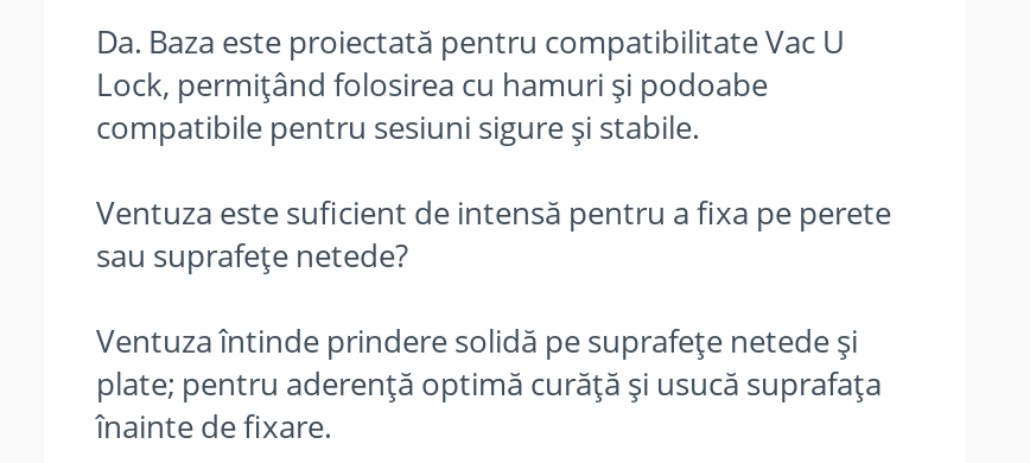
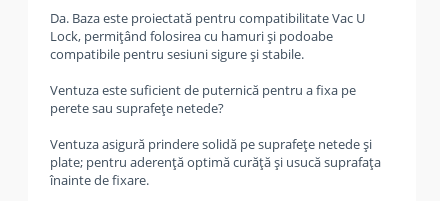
[96,191,891,277] Ventuza este suficient de intensă pentru a fixa pe perete | sau suprafeţe netede? -> [50,81,356,117] Ventuza este suficient de puternică pentru a fixa pe | perete sau suprafeţe netede?
[96,319,858,362] Ventuza întinde prindere solidă pe suprafeţe netede şi -> [50,135,372,153] Ventuza asigură prindere solidă pe suprafeţe netede şi

